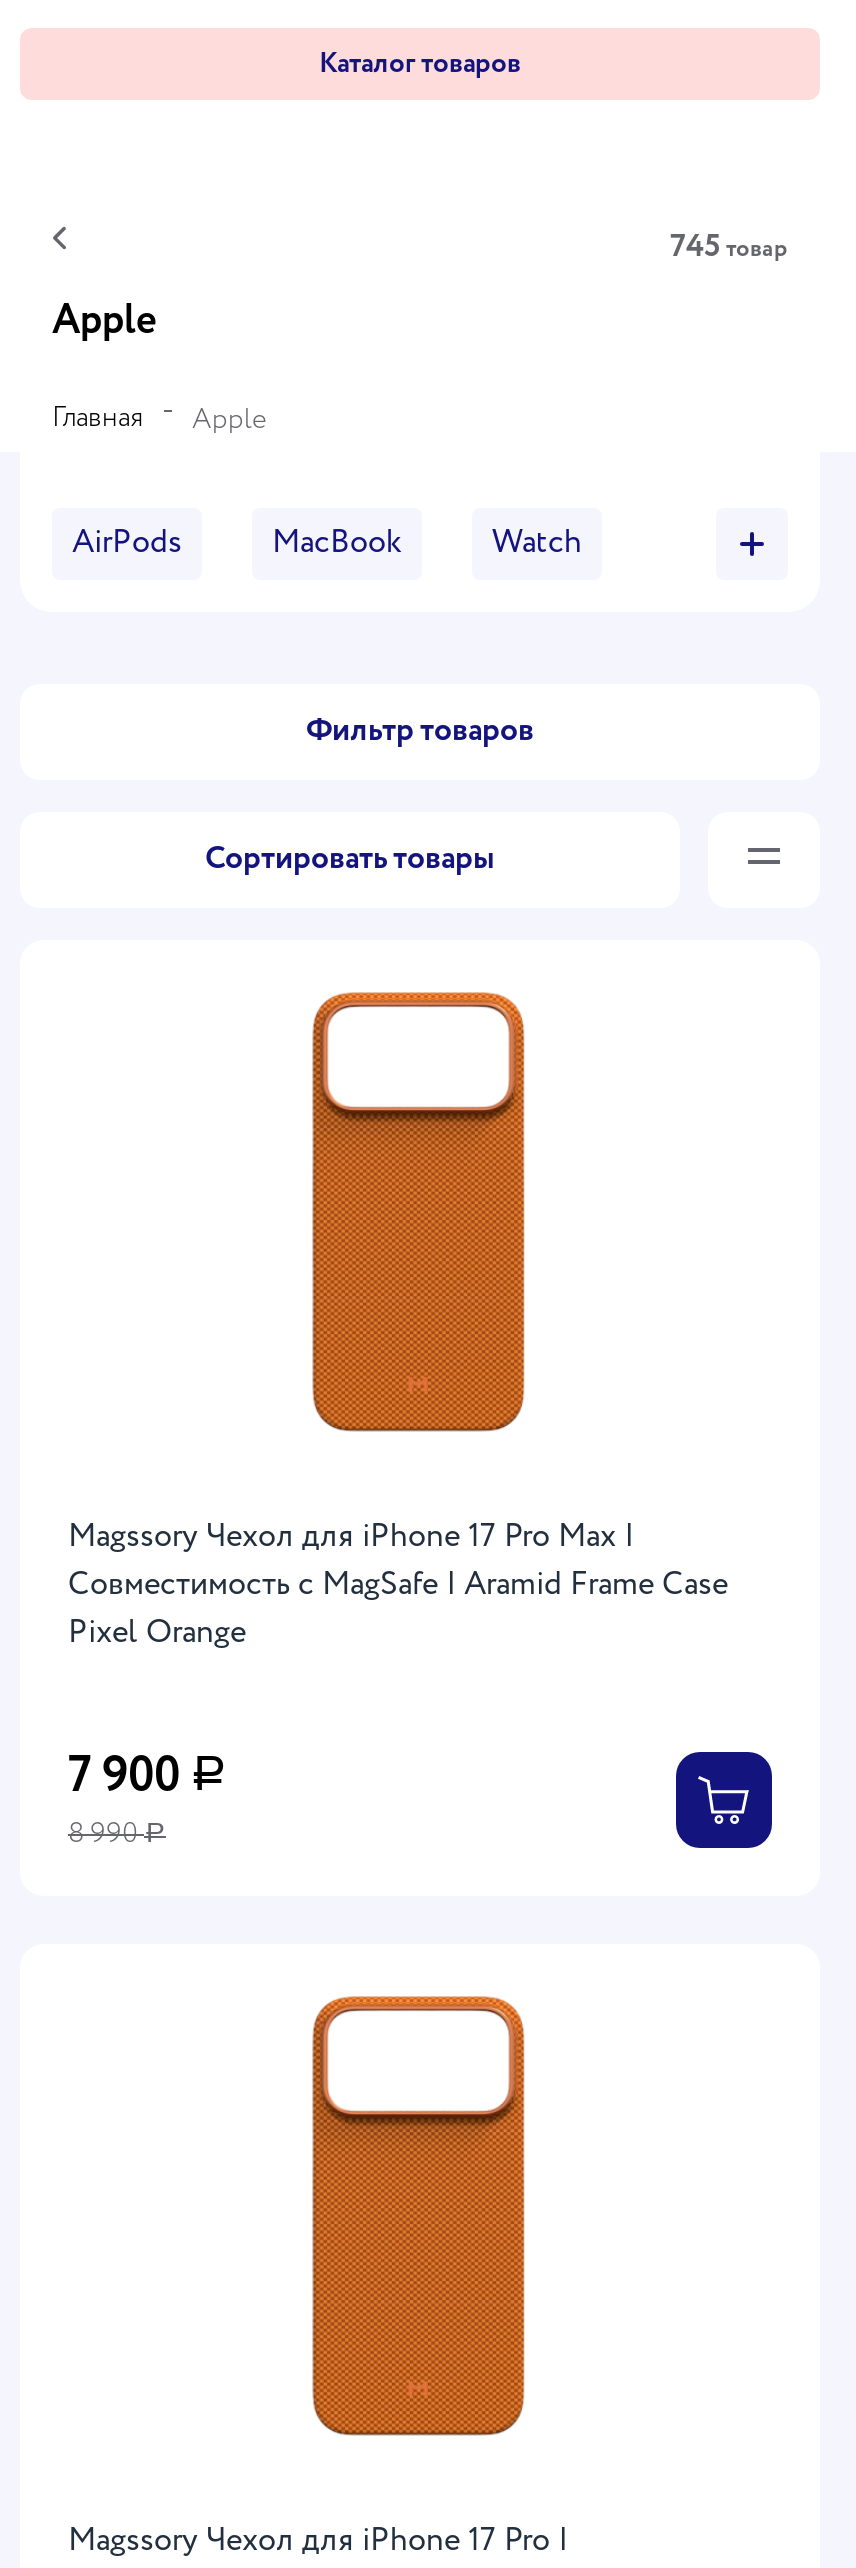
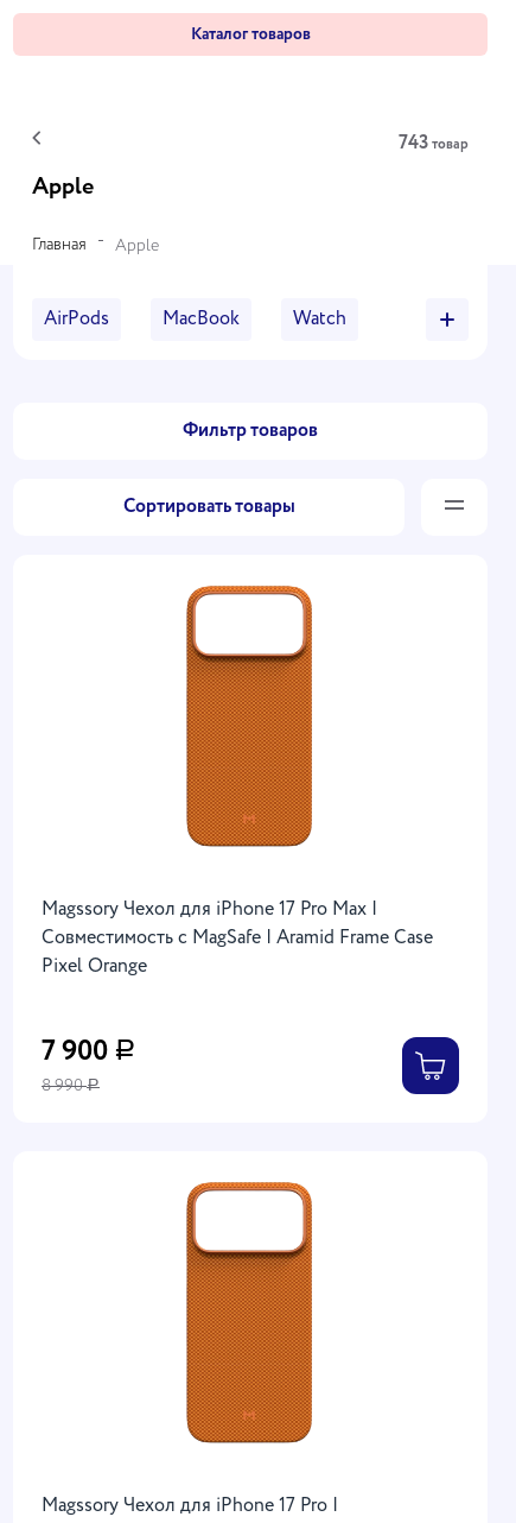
[670,232,788,264] 745 товар -> [399,134,469,153] 743 товар

